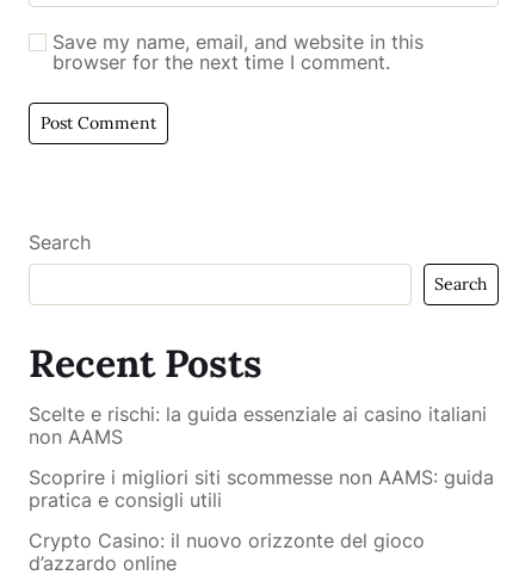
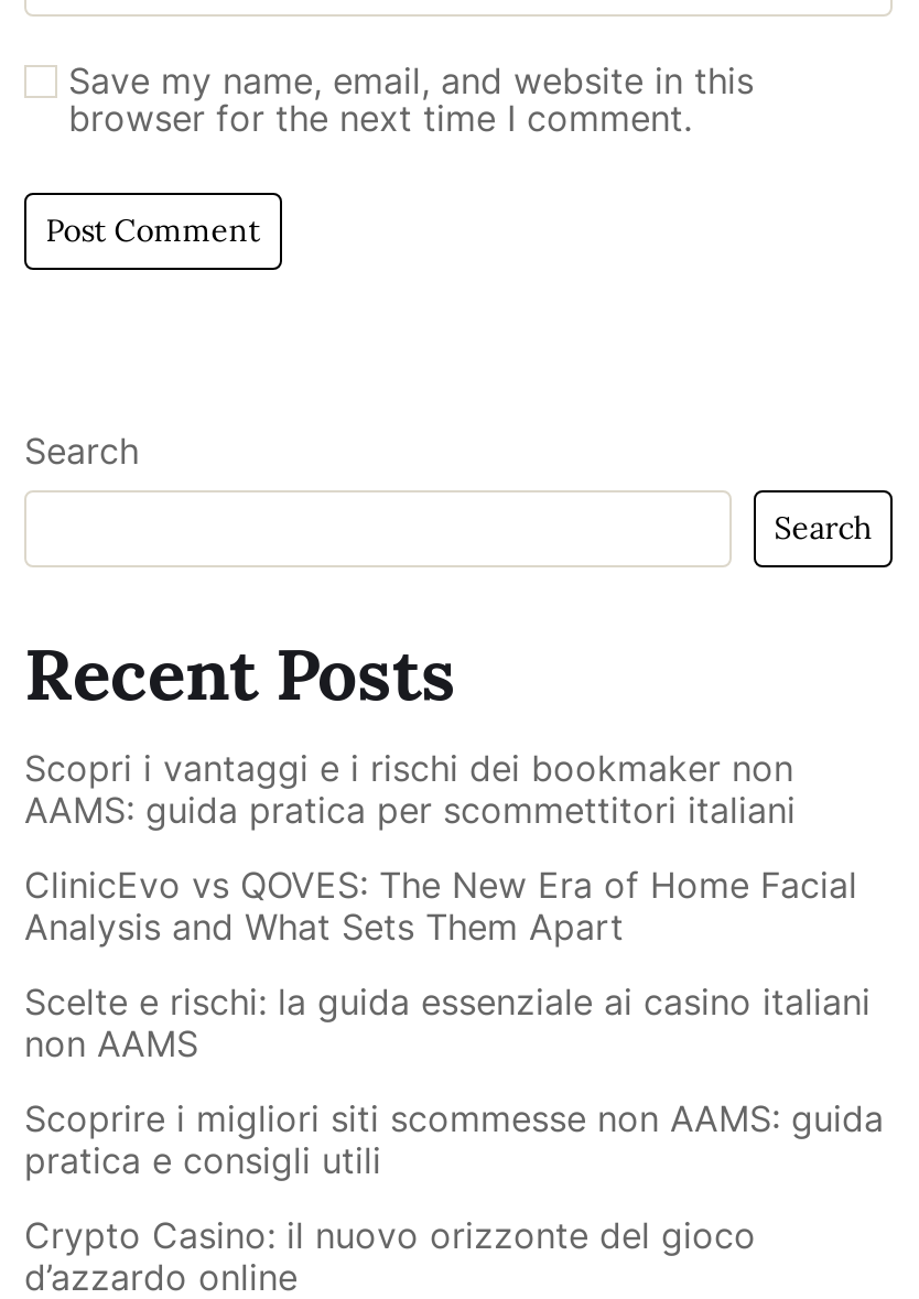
none -> [24,745,857,948] Scopri i vantaggi e i rischi dei bookmaker non | AAMS: guida pratica per scommettitori italiani | ClinicEvo vs QOVES: The New Era of Home Facial | Analysis and What Sets Them Apart

